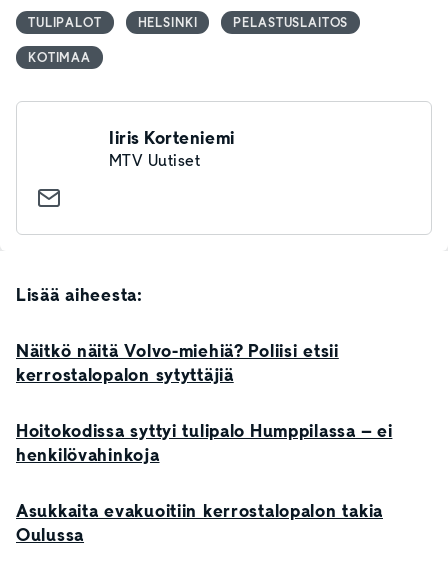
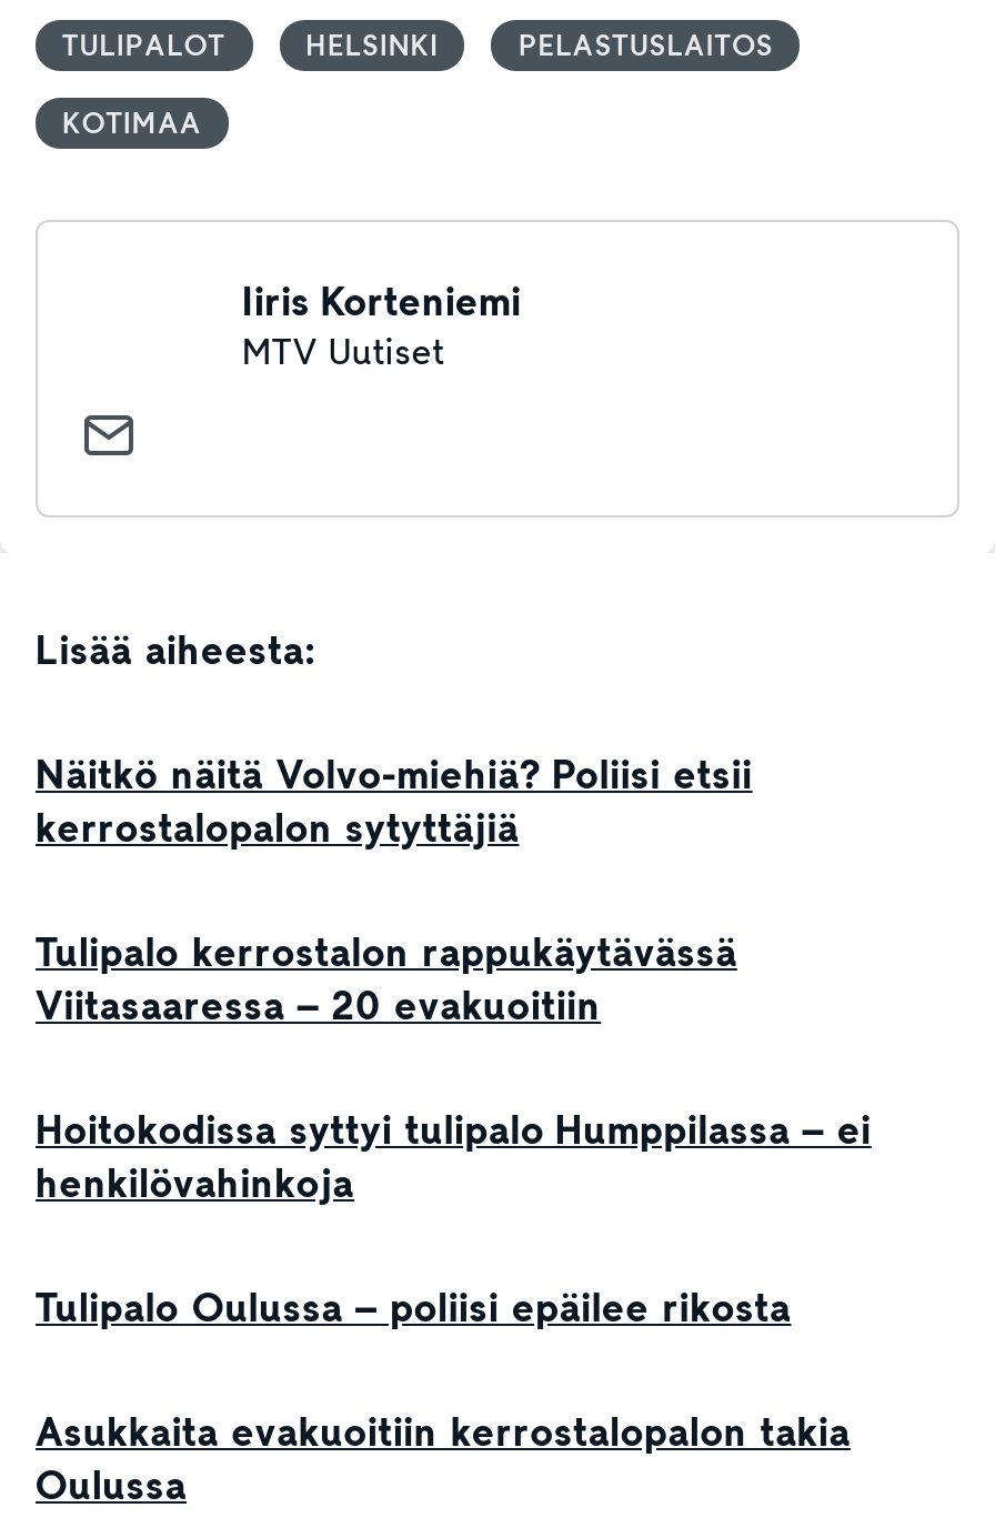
none -> [36,926,737,1033] Tulipalo kerrostalon rappukäytävässä | Viitasaaressa – 20 evakuoitiin
none -> [36,1281,791,1335] Tulipalo Oulussa – poliisi epäilee rikosta

